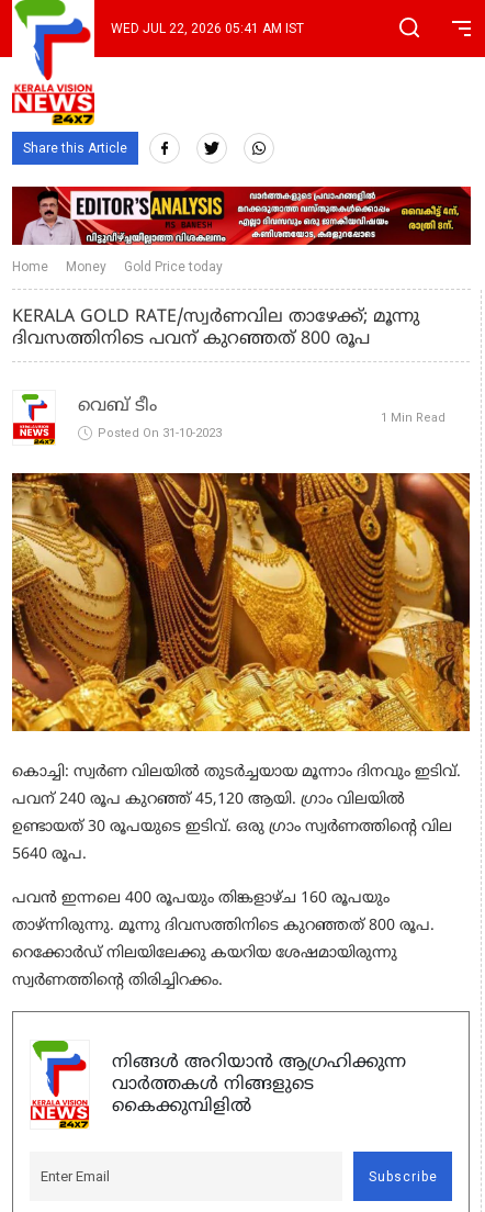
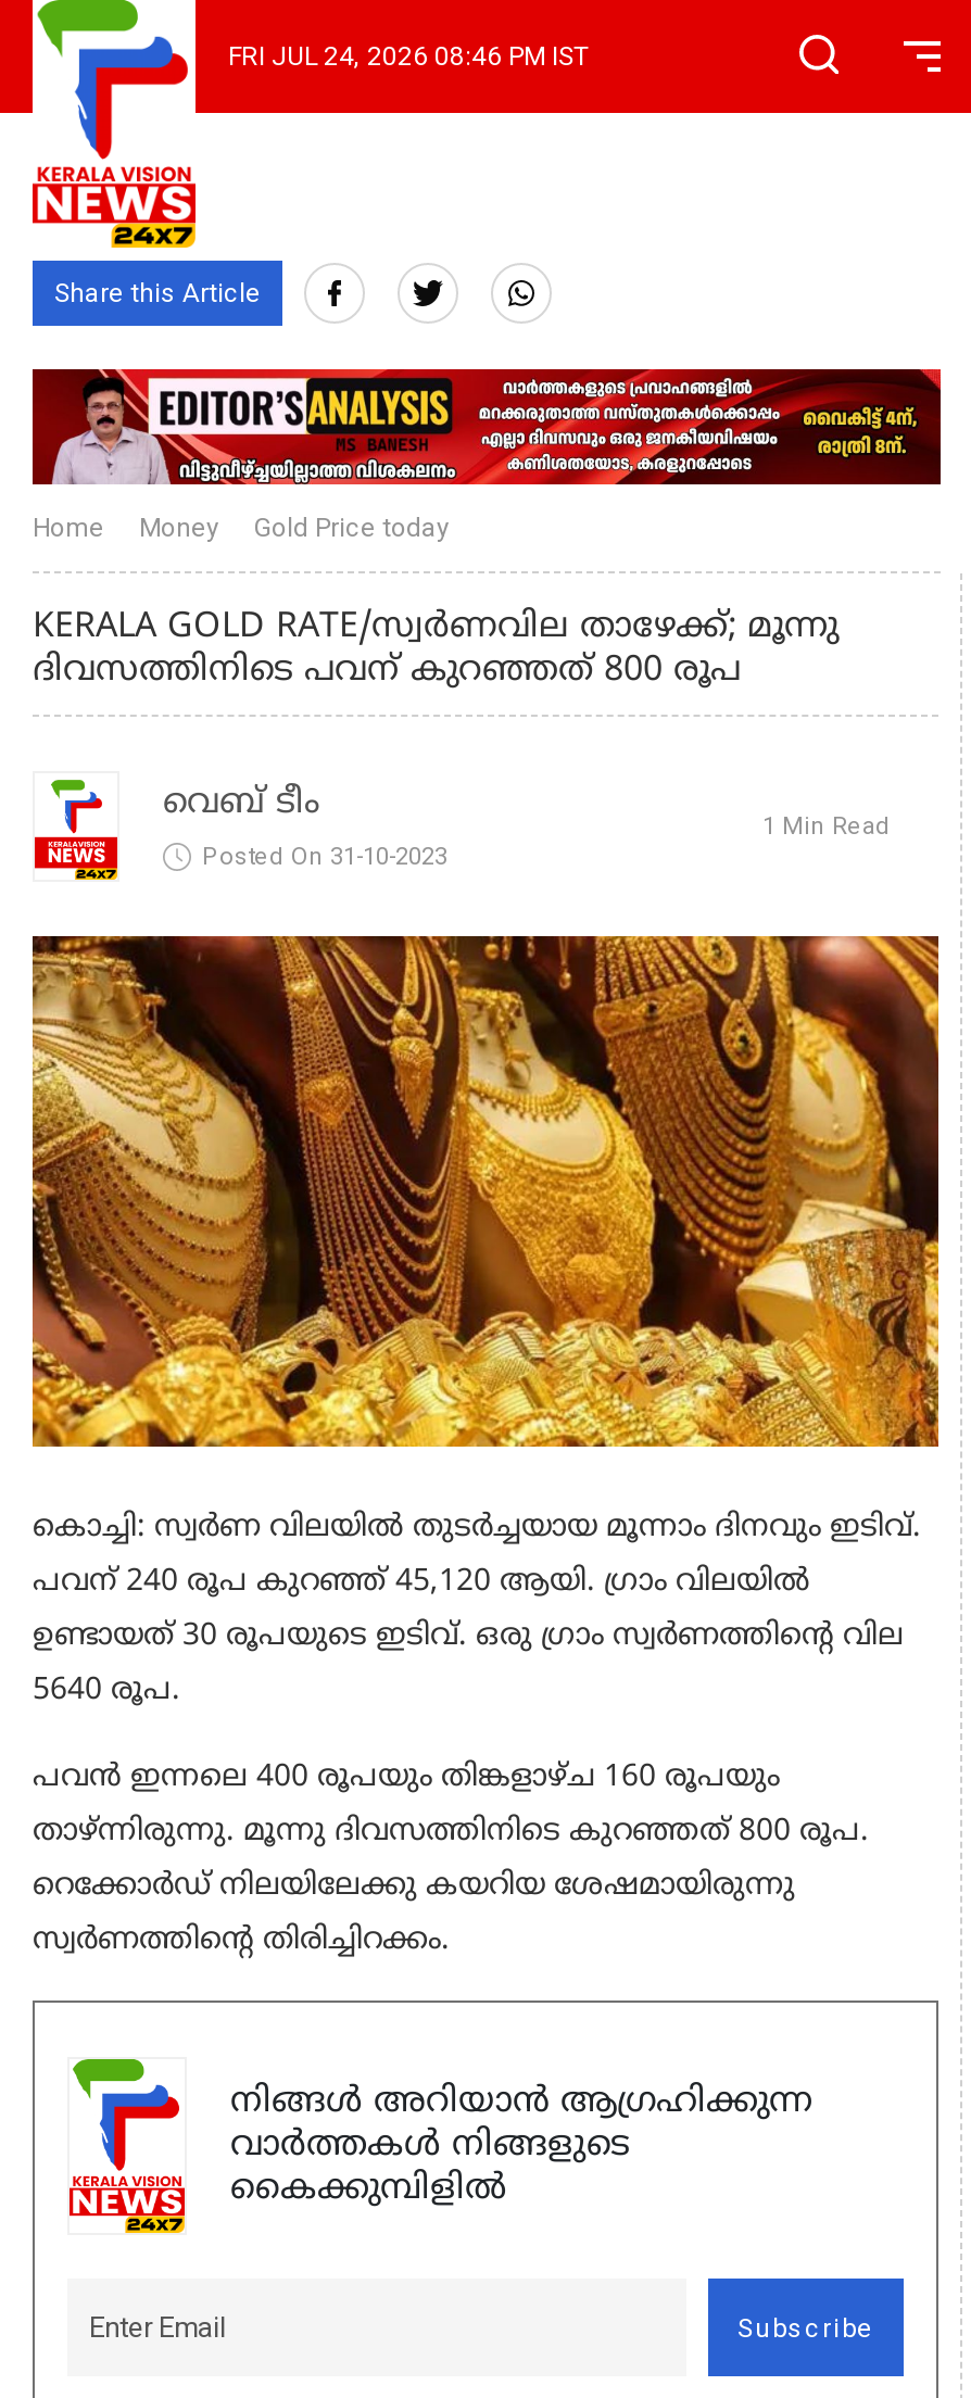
[111,21,304,36] WED JUL 22, 2026 05:41 AM IST -> [228,41,589,72] FRI JUL 24, 2026 08:46 PM IST

